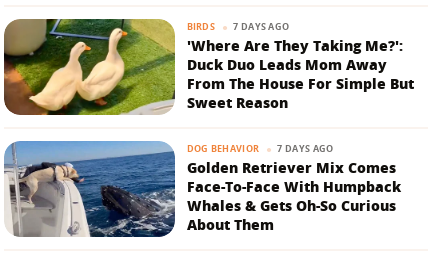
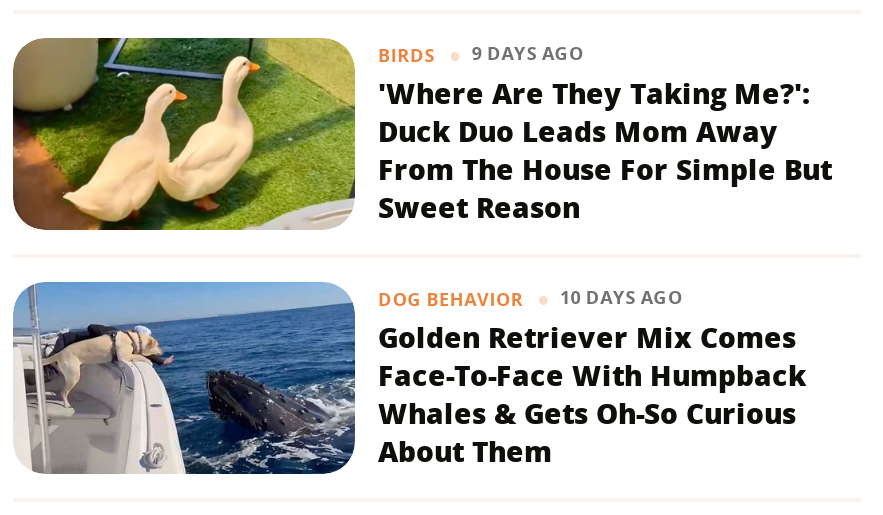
[186,20,289,33] BIRDS 7 DAYS AGO -> [378,40,584,67] BIRDS 9 DAYS AGO
[186,142,333,155] DOG BEHAVIOR 7 DAYS AGO -> [378,284,683,311] DOG BEHAVIOR 10 DAYS AGO

